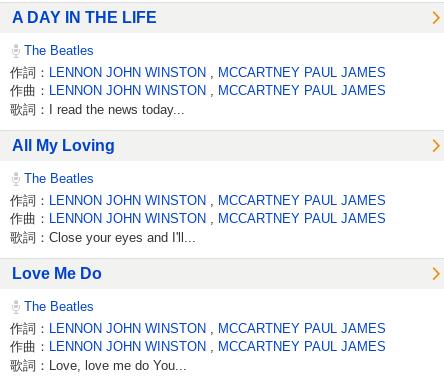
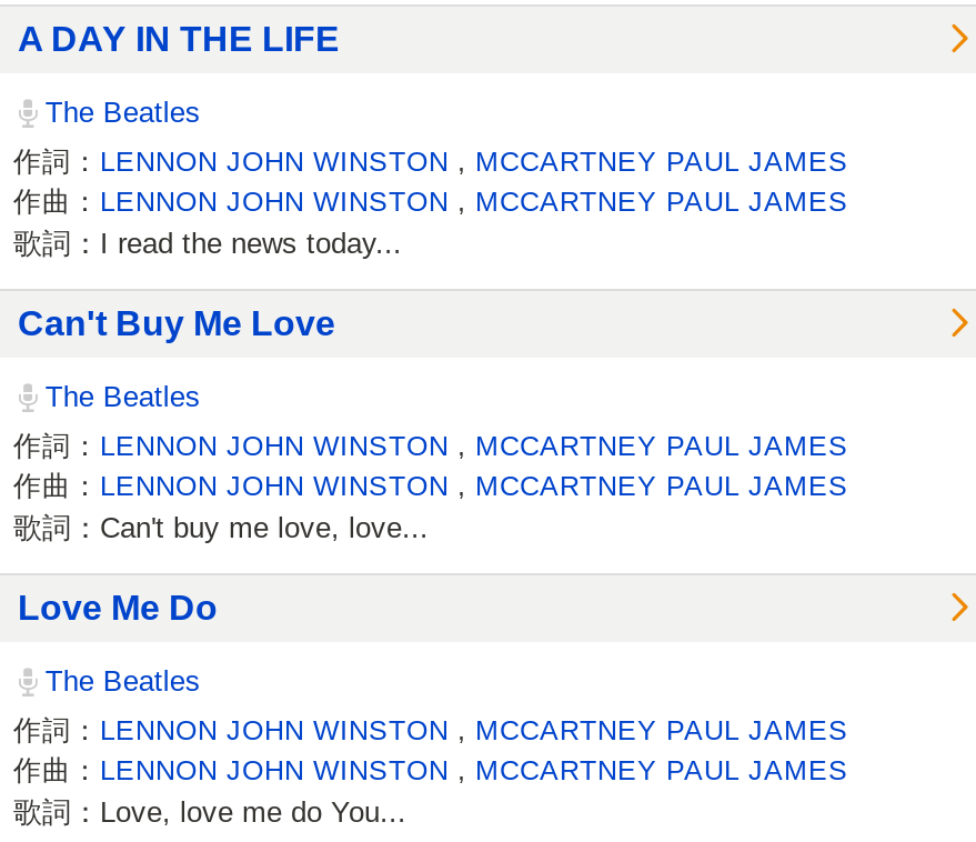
[12,137,115,154] All My Loving -> [18,304,335,342] Can't Buy Me Love
[10,230,196,245] 歌詞：Close your eyes and I'll... -> [13,510,429,543] 歌詞：Can't buy me love, love...

